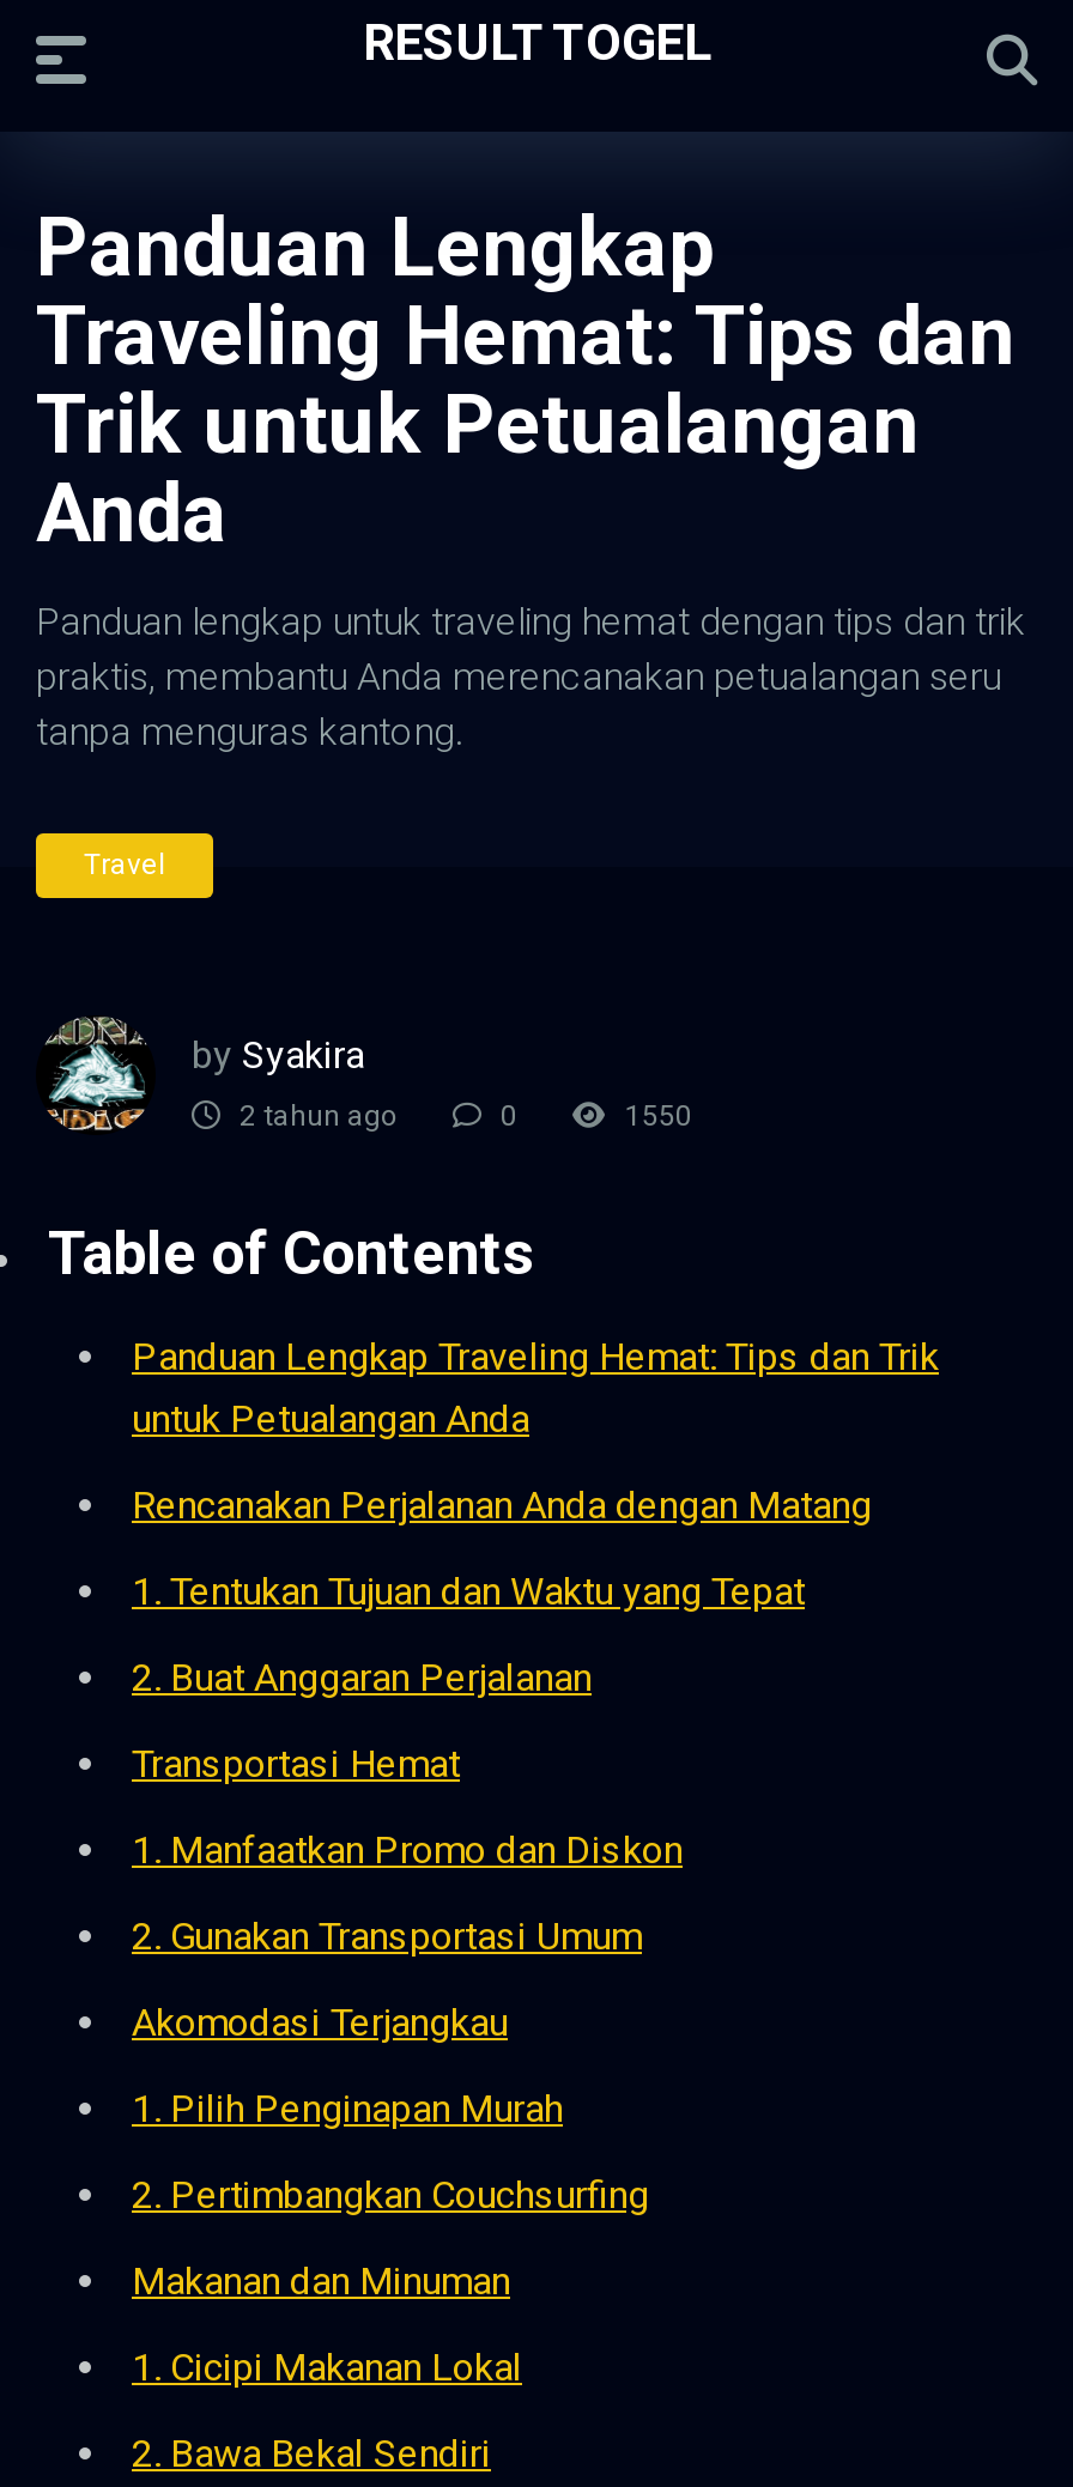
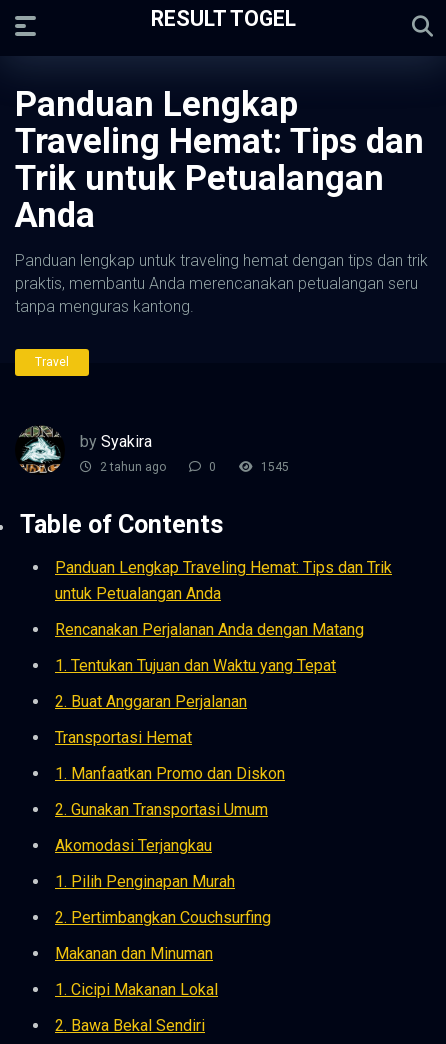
[618,1100,692,1133] 1550 -> [258,460,289,474] 1545

